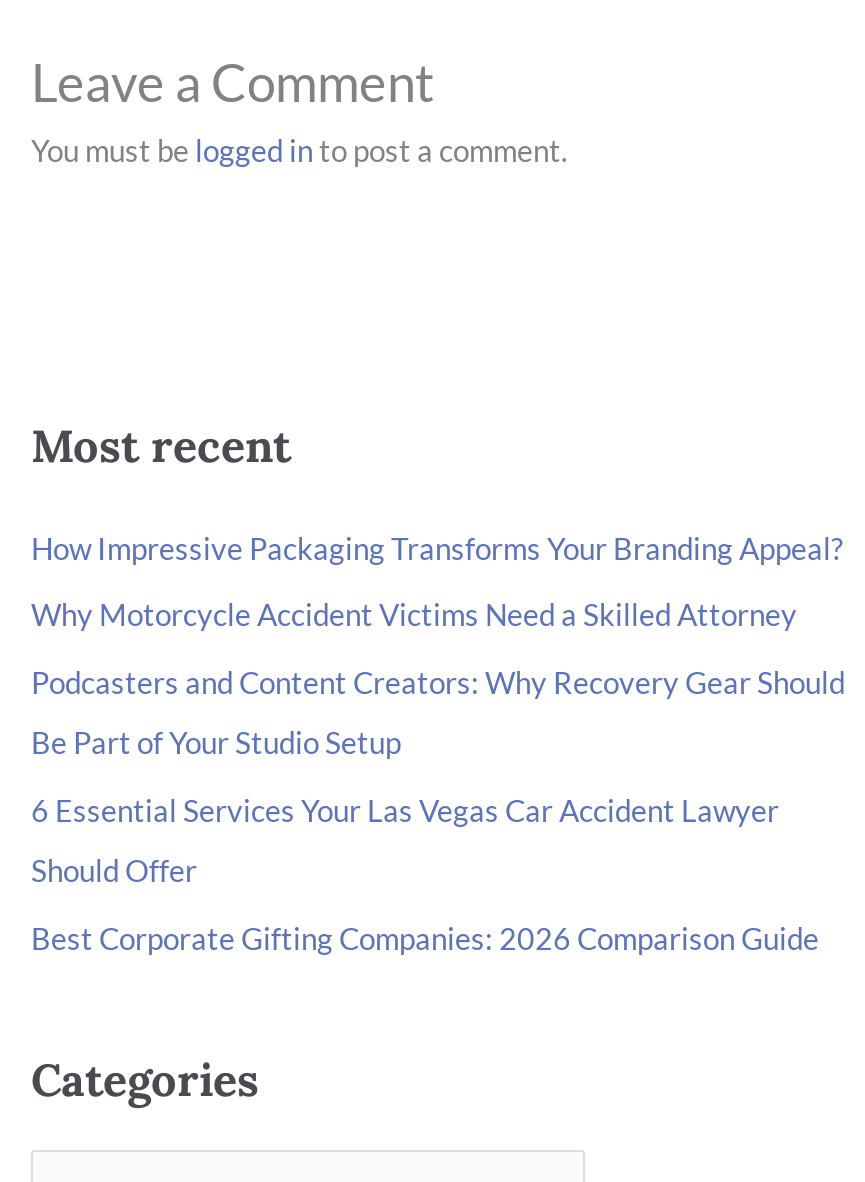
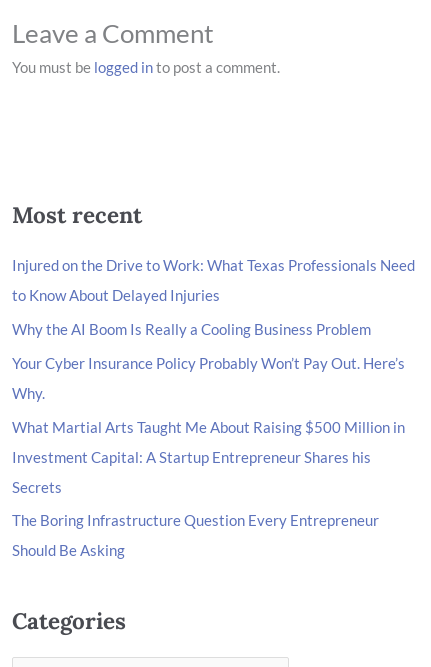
[31,530,845,956] How Impressive Packaging Transforms Your Branding Appeal? | Why Motorcycle Accident Victims Need a Skilled Attorney | Podcasters and Content Creators: Why Recovery Gear Should | Be Part of Your Studio Setup | 6 Essential Services Your Las Vegas Car Accident Lawyer | Should Offer | Best Corporate Gifting Companies: 2026 Comparison Guide -> [12,256,415,559] Injured on the Drive to Work: What Texas Professionals Need | to Know About Delayed Injuries | Why the AI Boom Is Really a Cooling Business Problem | Your Cyber Insurance Policy Probably Won’t Pay Out. Here’s | Why. | What Martial Arts Taught Me About Raising $500 Million in | Investment Capital: A Startup Entrepreneur Shares his | Secrets | The Boring Infrastructure Question Every Entrepreneur | Should Be Asking

